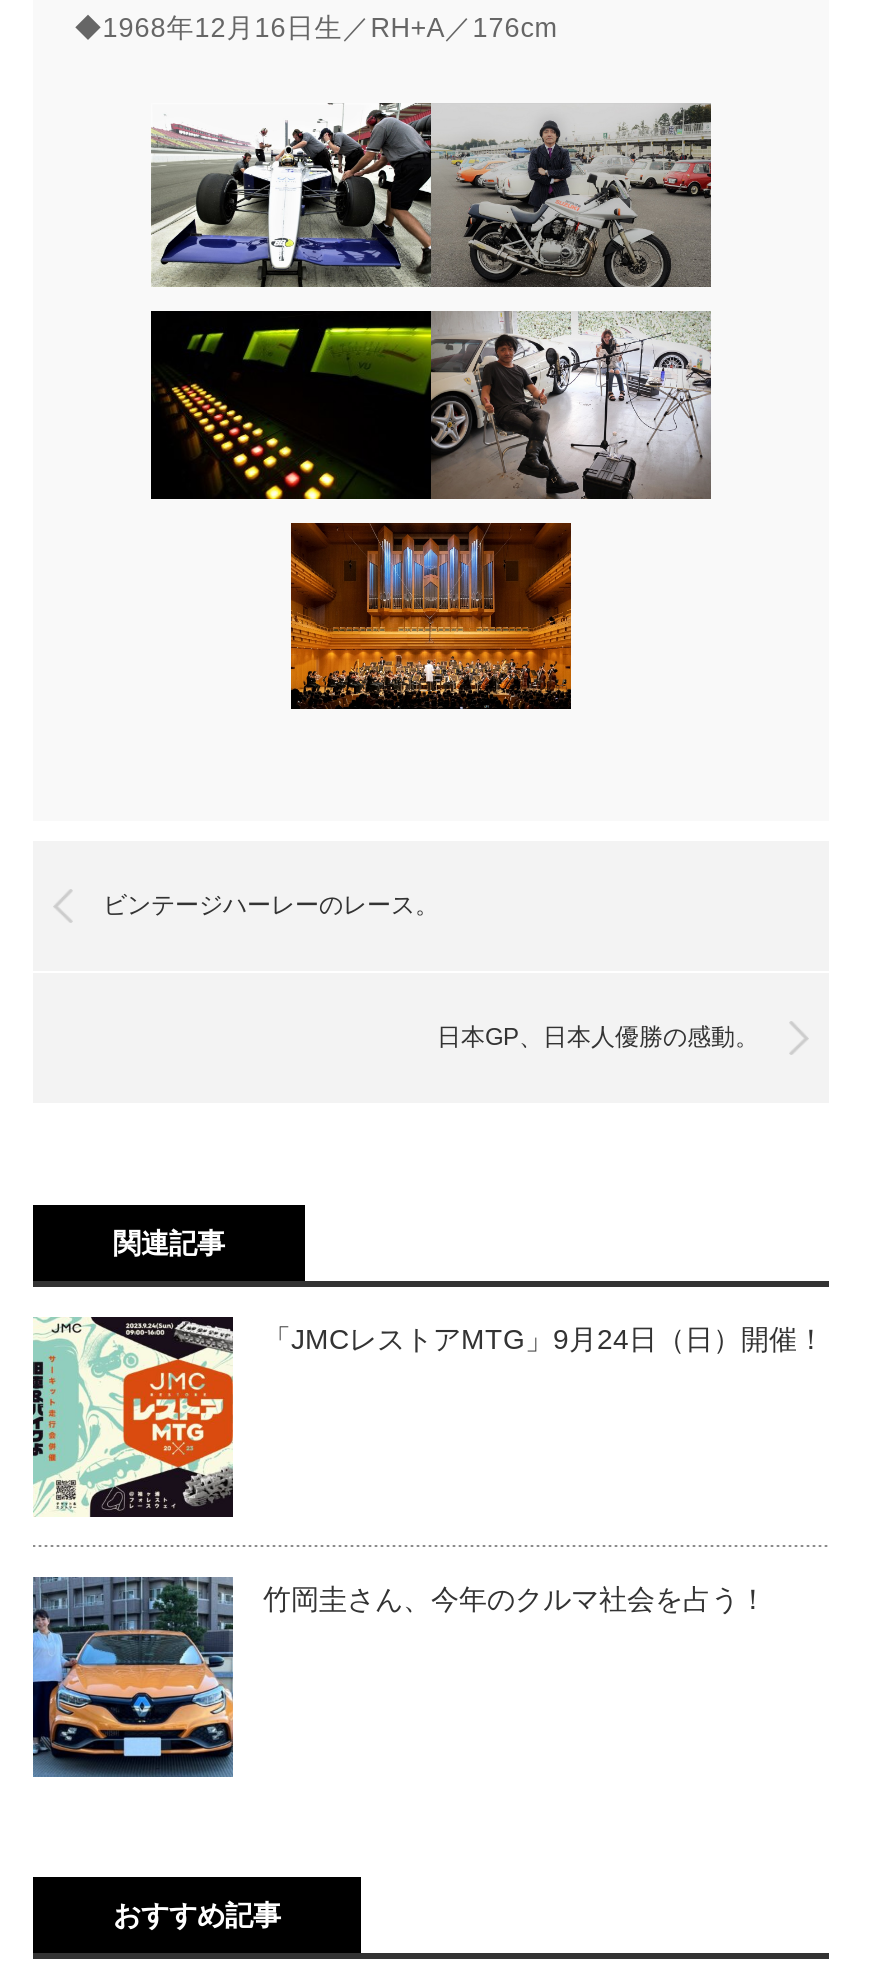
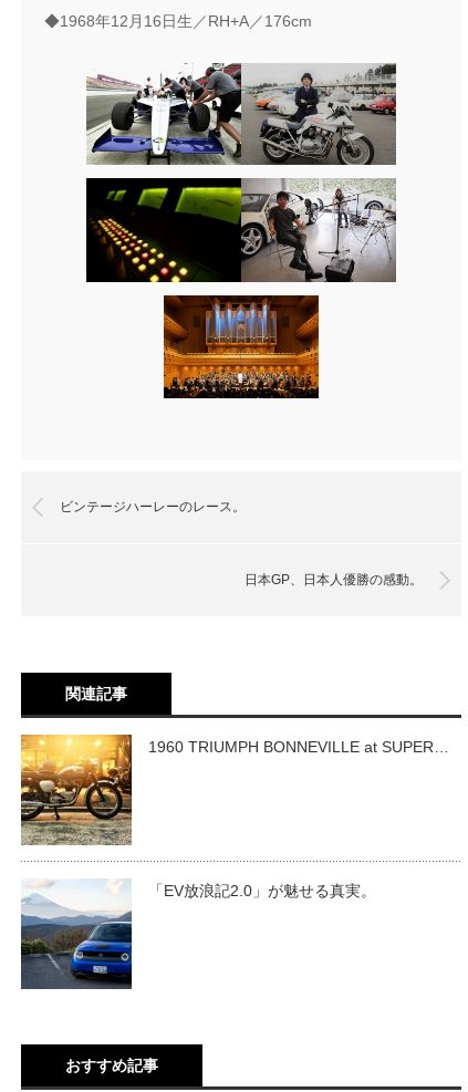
[31,1315,825,1519] [image] | 「JMCレストアMTG」9月24日（日）開催！ -> [20,734,449,846] [image] | 1960 TRIUMPH BONNEVILLE at SUPER…
[31,1575,767,1777] [image] | 竹岡圭さん、今年のクルマ社会を占う！ -> [20,878,376,989] [image] | 「EV放浪記2.0」が魅せる真実。

